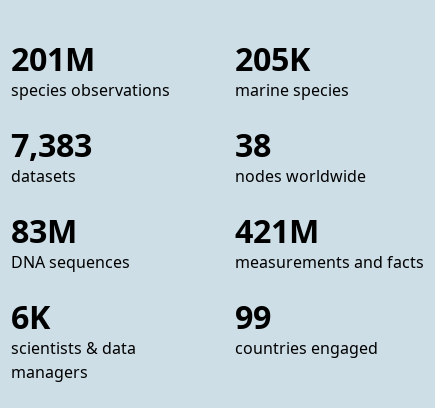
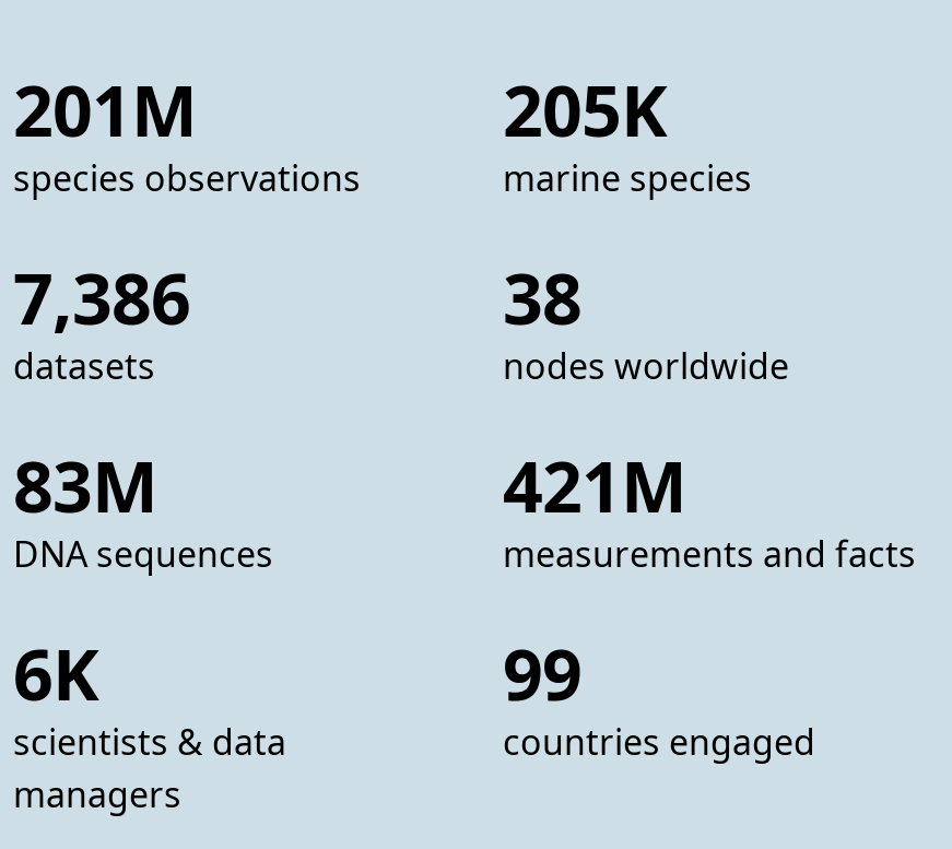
[11,123,92,166] 7,383 -> [13,249,190,343] 7,386

